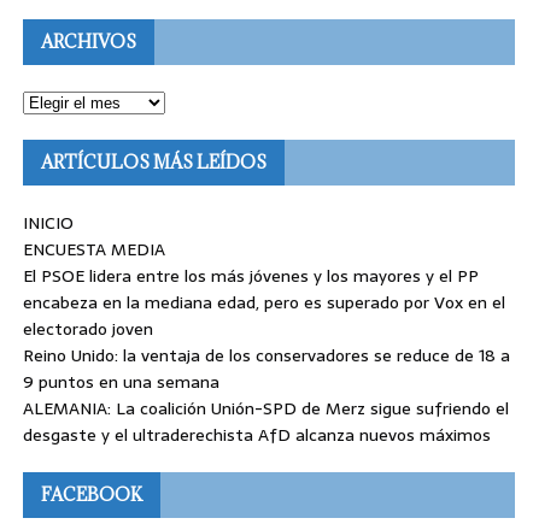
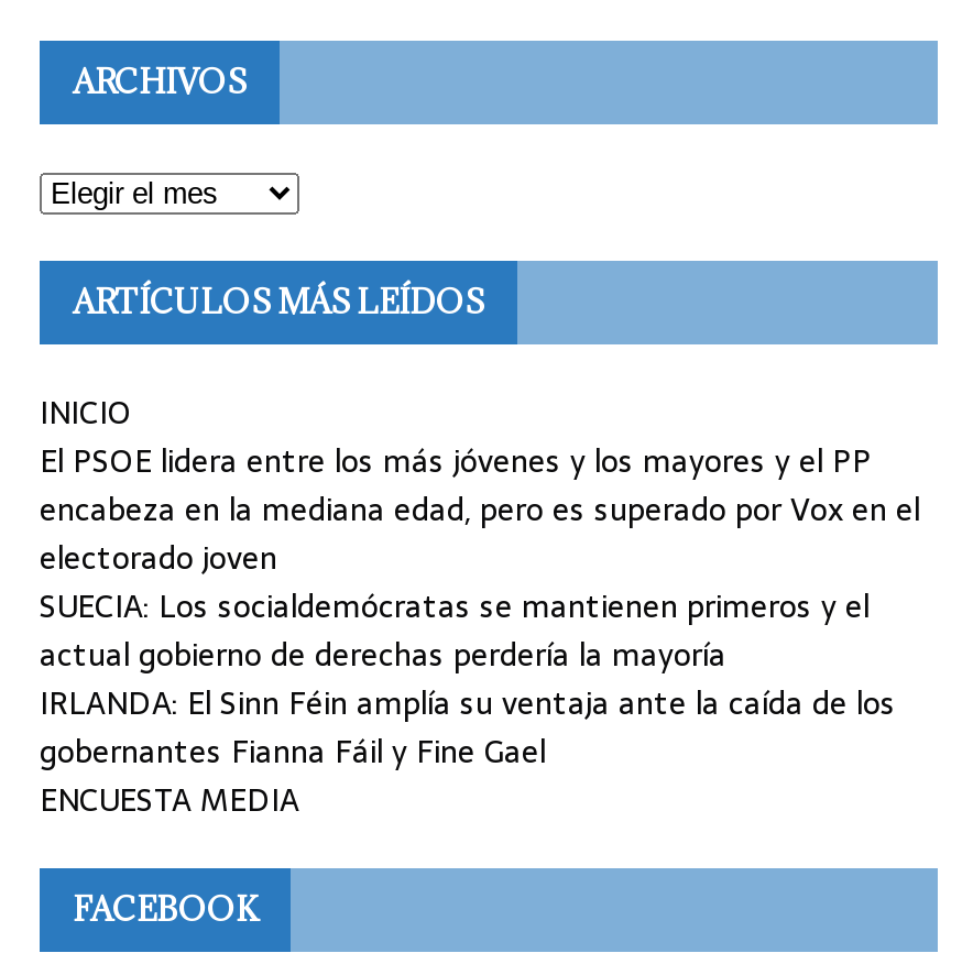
moved [23,236,165,262] -> [40,776,299,824]: ENCUESTA MEDIA
moved [23,262,505,342] -> [40,437,920,582]: El PSOE lidera entre los más jóvenes y los mayores y el PP | encabeza en la mediana edad, pero es superado por Vox en el | electorado joven
[23,342,510,448] Reino Unido: la ventaja de los conservadores se reduce de 18 a | 9 puntos en una semana | ALEMANIA: La coalición Unión-SPD de Merz sigue sufriendo el | desgaste y el ultraderechista AfD alcanza nuevos máximos -> [40,582,896,776] SUECIA: Los socialdemócratas se mantienen primeros y el | actual gobierno de derechas perdería la mayoría | IRLANDA: El Sinn Féin amplía su ventaja ante la caída de los | gobernantes Fianna Fáil y Fine Gael

